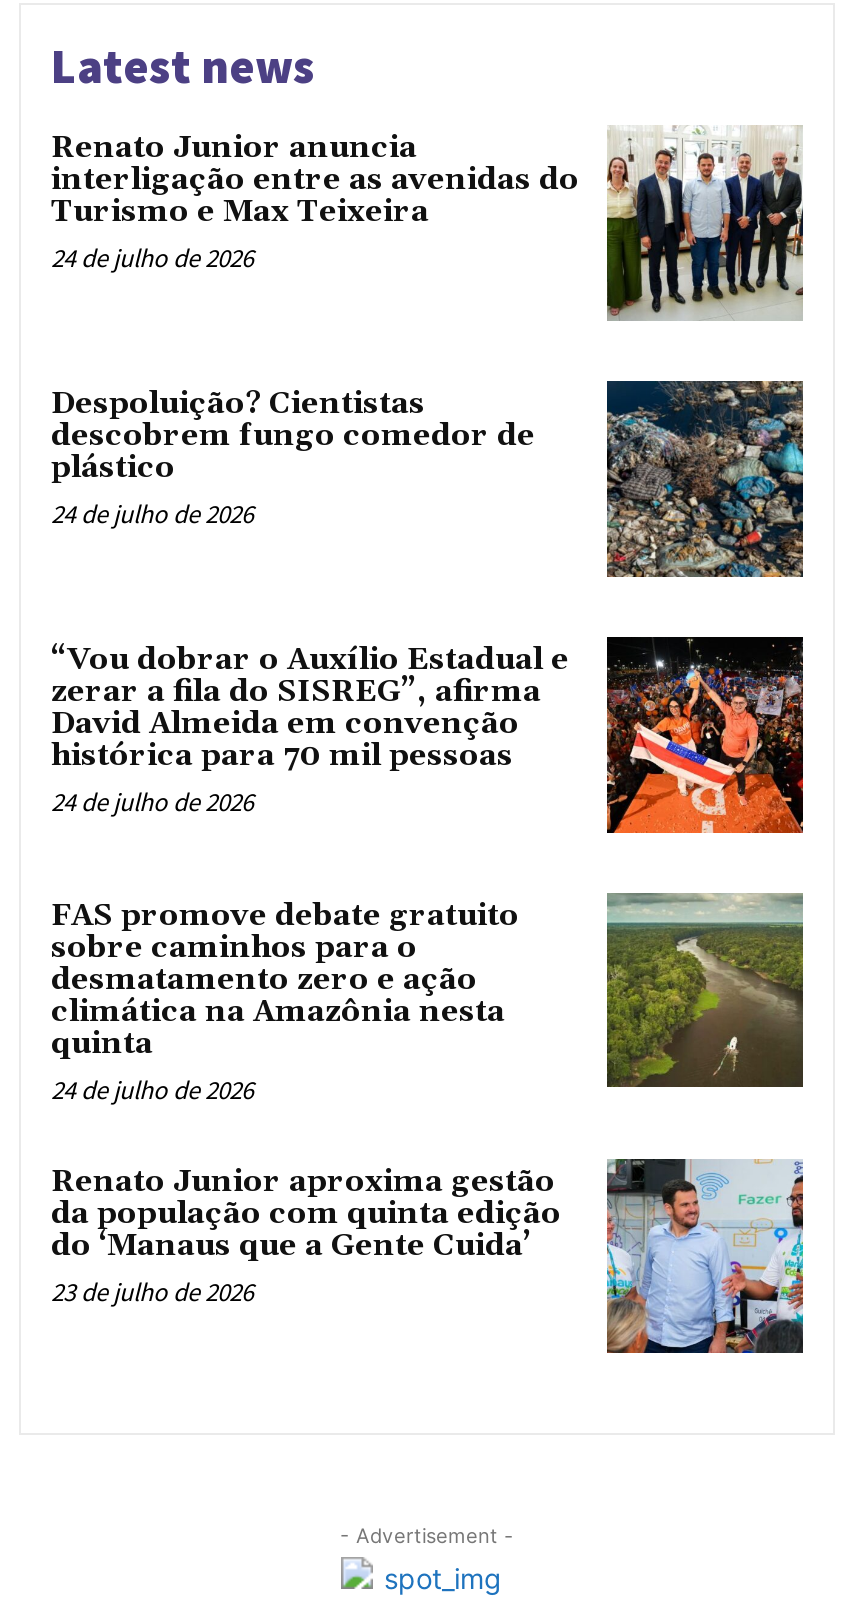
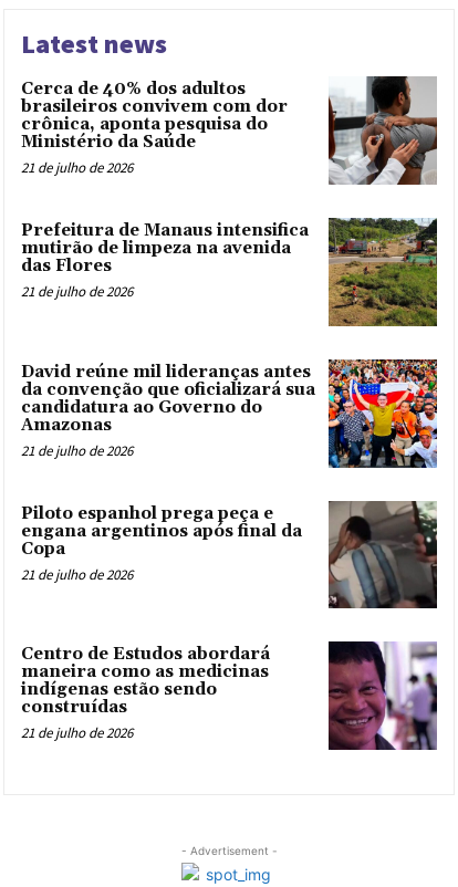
[51,127,803,319] [image] | Renato Junior anuncia | interligação entre as avenidas do | Turismo e Max Teixeira | 24 de julho de 2026 -> [21,75,437,185] [image] | Cerca de 40% dos adultos | brasileiros convivem com dor | crônica, aponta pesquisa do | Ministério da Saúde | 21 de julho de 2026
[51,379,805,579] [image] | Despoluição? Cientistas | descobrem fungo comedor de | plástico | 24 de julho de 2026 -> [21,218,438,327] [image] | Prefeitura de Manaus intensifica | mutirão de limpeza na avenida | das Flores | 21 de julho de 2026
[51,635,805,835] [image] | “Vou dobrar o Auxílio Estadual e | zerar a fila do SISREG”, afirma | David Almeida em convenção | histórica para 70 mil pessoas | 24 de julho de 2026 -> [21,358,438,469] [image] | David reúne mil lideranças antes | da convenção que oficializará sua | candidatura ao Governo do | Amazonas | 21 de julho de 2026
[51,896,519,1106] FAS promove debate gratuito | sobre caminhos para o | desmatamento zero e ação | climática na Amazônia nesta | quinta | 24 de julho de 2026 -> [21,503,302,584] Piloto espanhol prega peça e | engana argentinos após final da | Copa | 21 de julho de 2026
[607,893,803,1087] [image] -> [329,501,437,608] [image]
[51,1162,561,1308] Renato Junior aproxima gestão | da população com quinta edição | do ‘Manaus que a Gente Cuida’ | 23 de julho de 2026 -> [21,644,270,743] Centro de Estudos abordará | maneira como as medicinas | indígenas estão sendo | construídas | 21 de julho de 2026
[605,1157,805,1355] [image] -> [327,640,438,751] [image]

